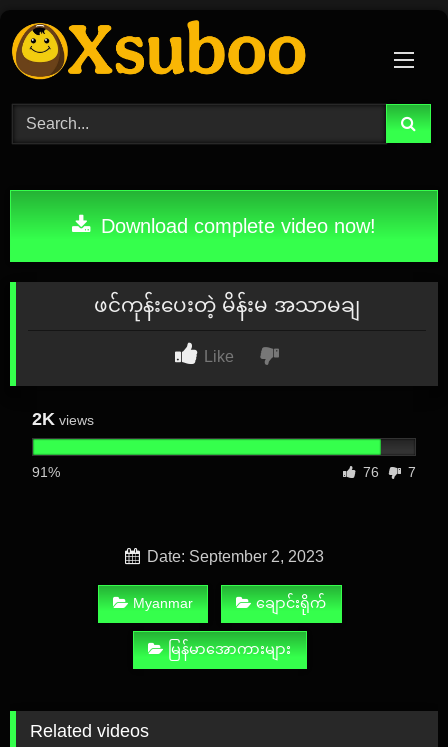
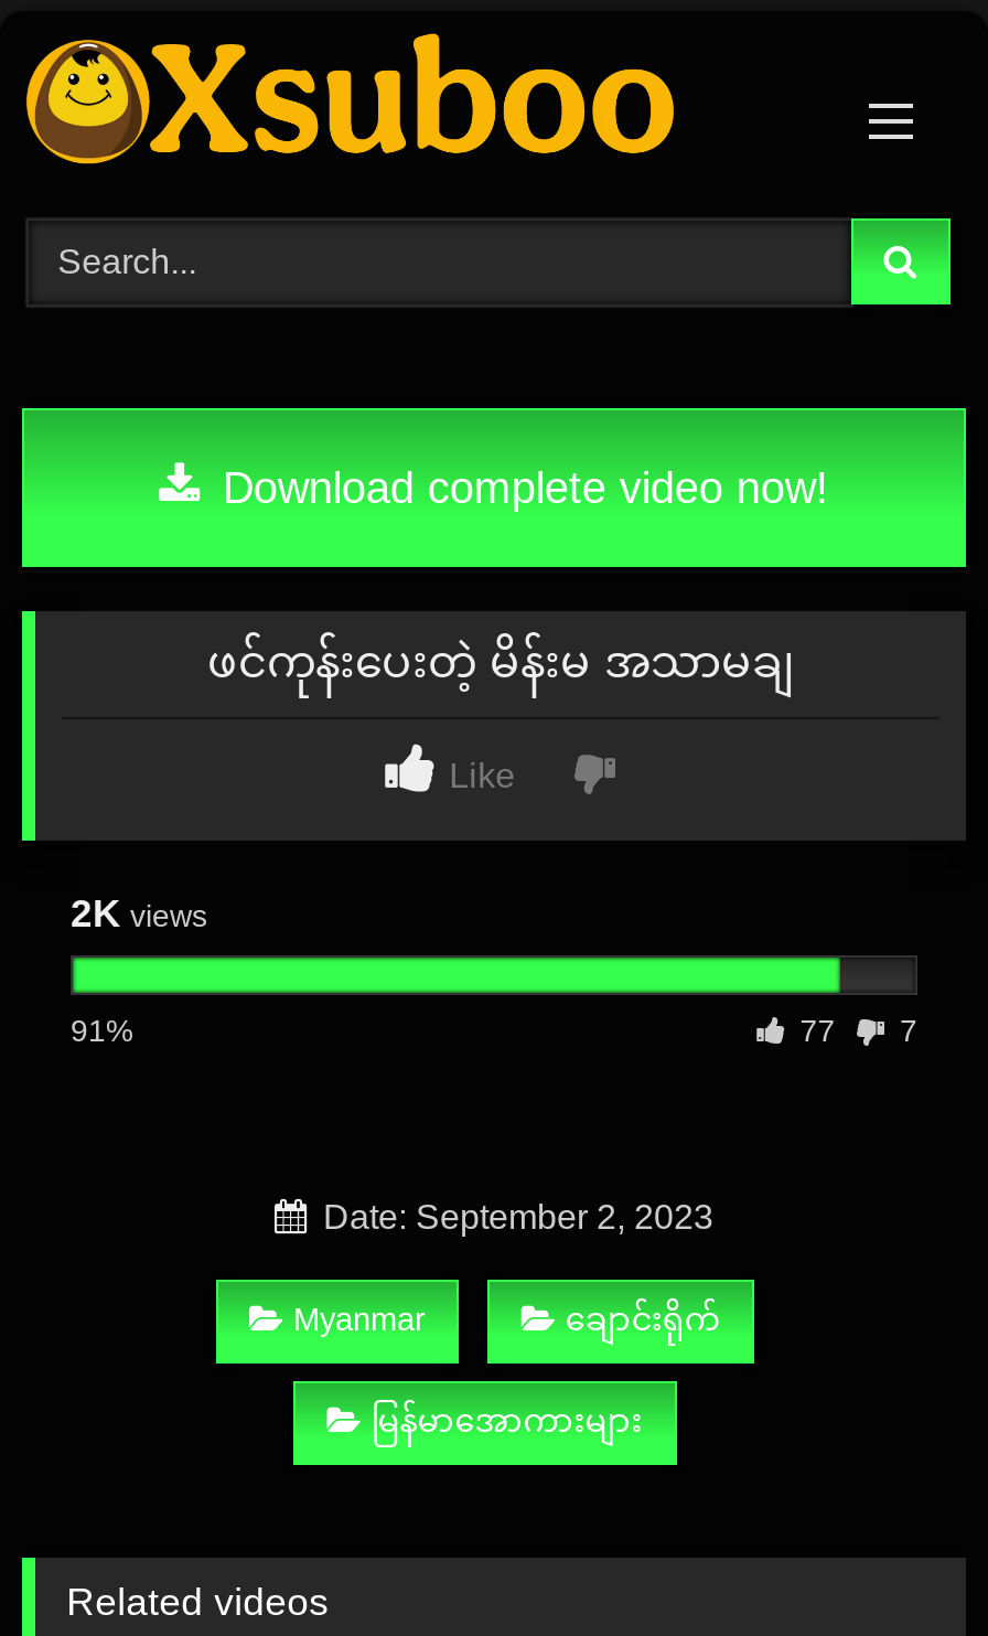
[363,464,416,480] 76 7 -> [800,1013,917,1049] 77 7

